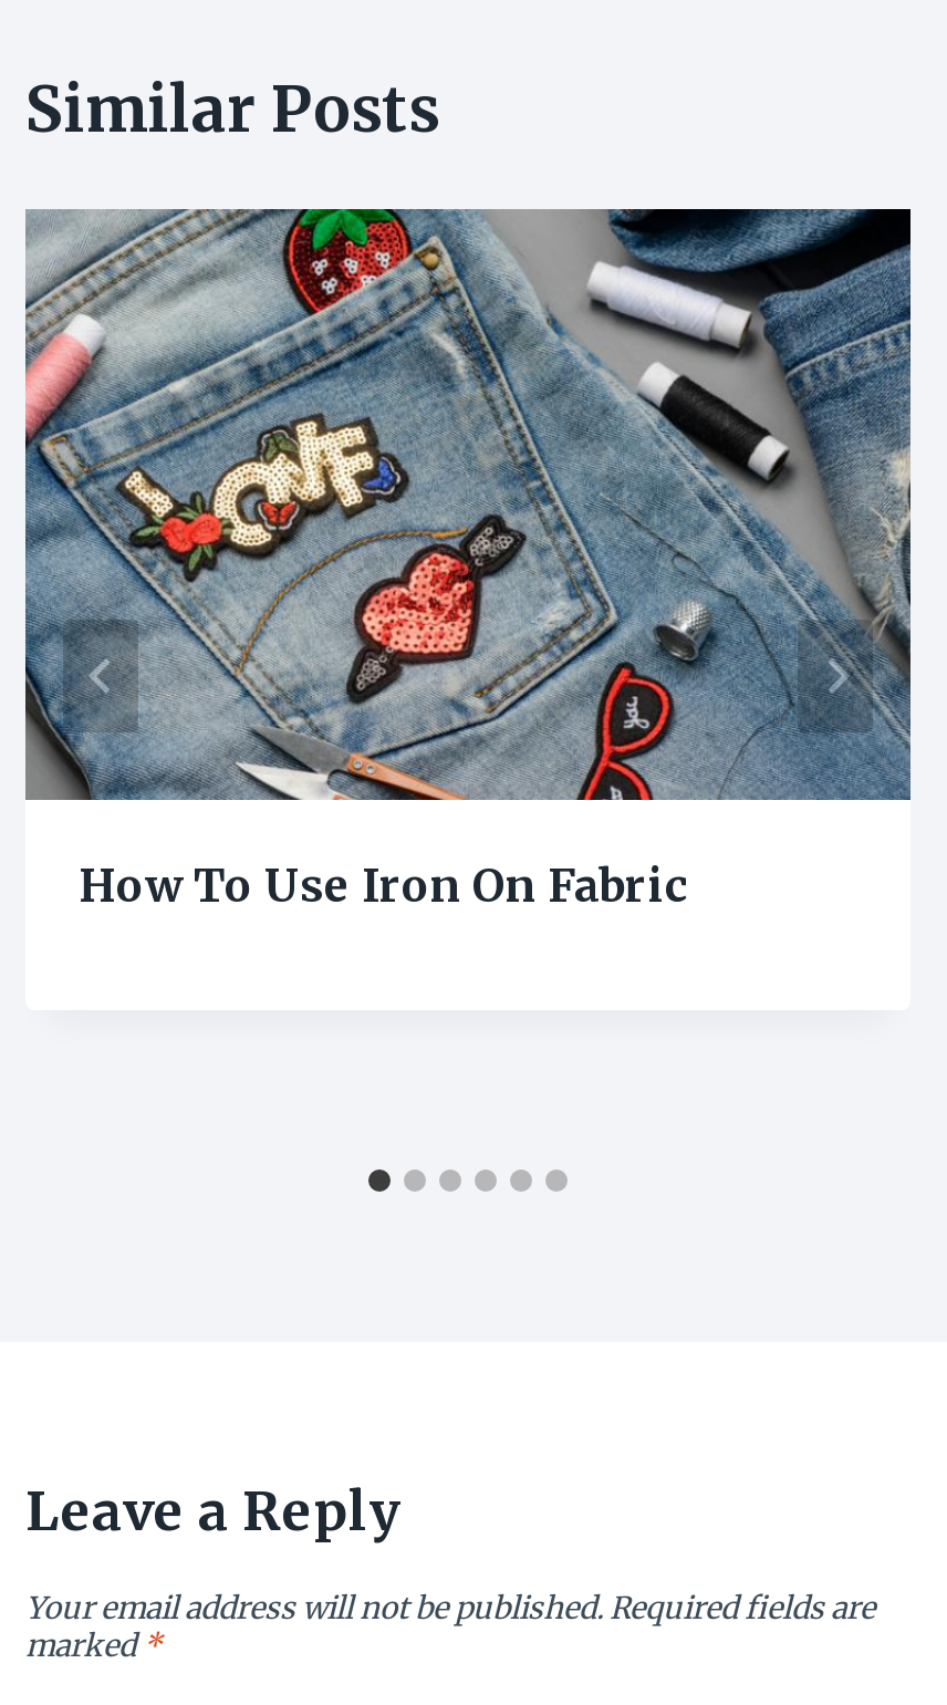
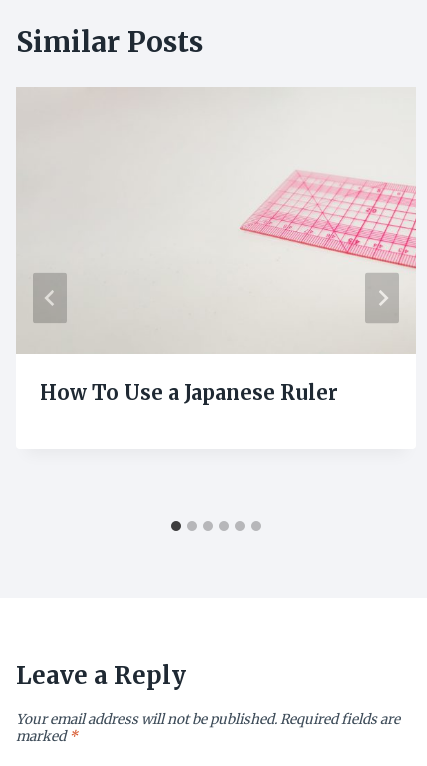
[23,207,913,913] [image] | How To Use Iron On Fabric -> [16,87,417,405] [image] | How To Use a Japanese Ruler

